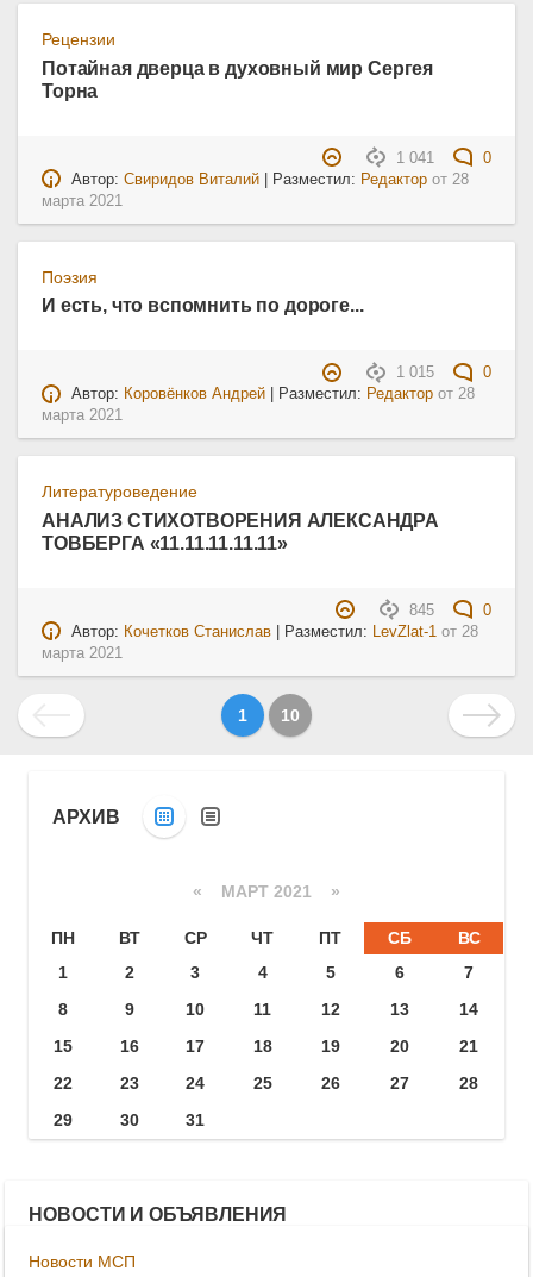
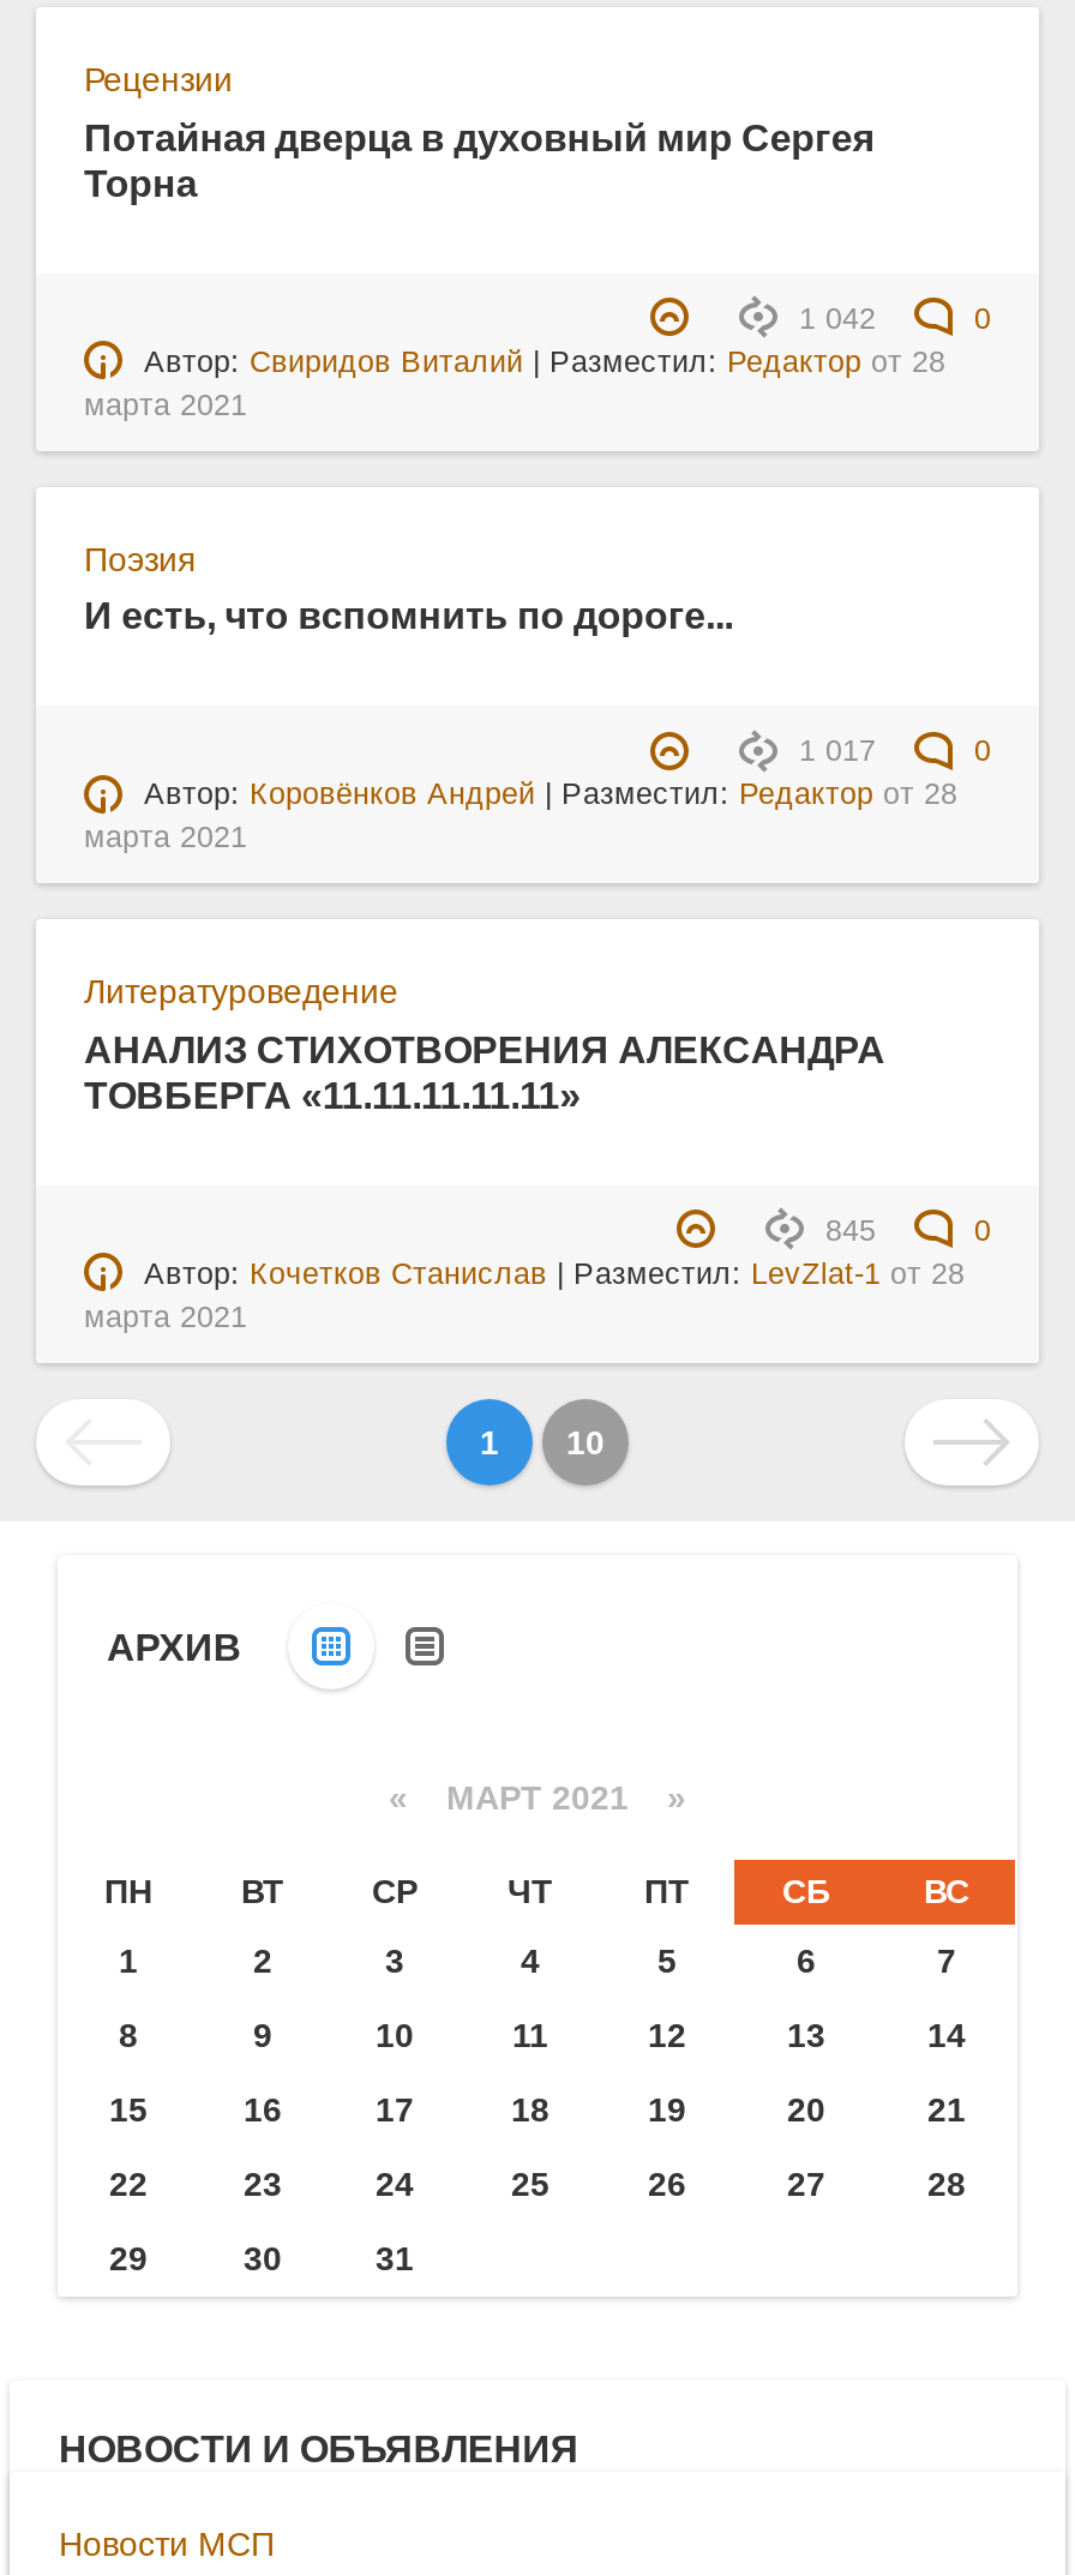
[391,150,434,166] 1 041 -> [789,302,876,336] 1 042
[391,365,434,381] 1 015 -> [789,735,876,769] 1 017

